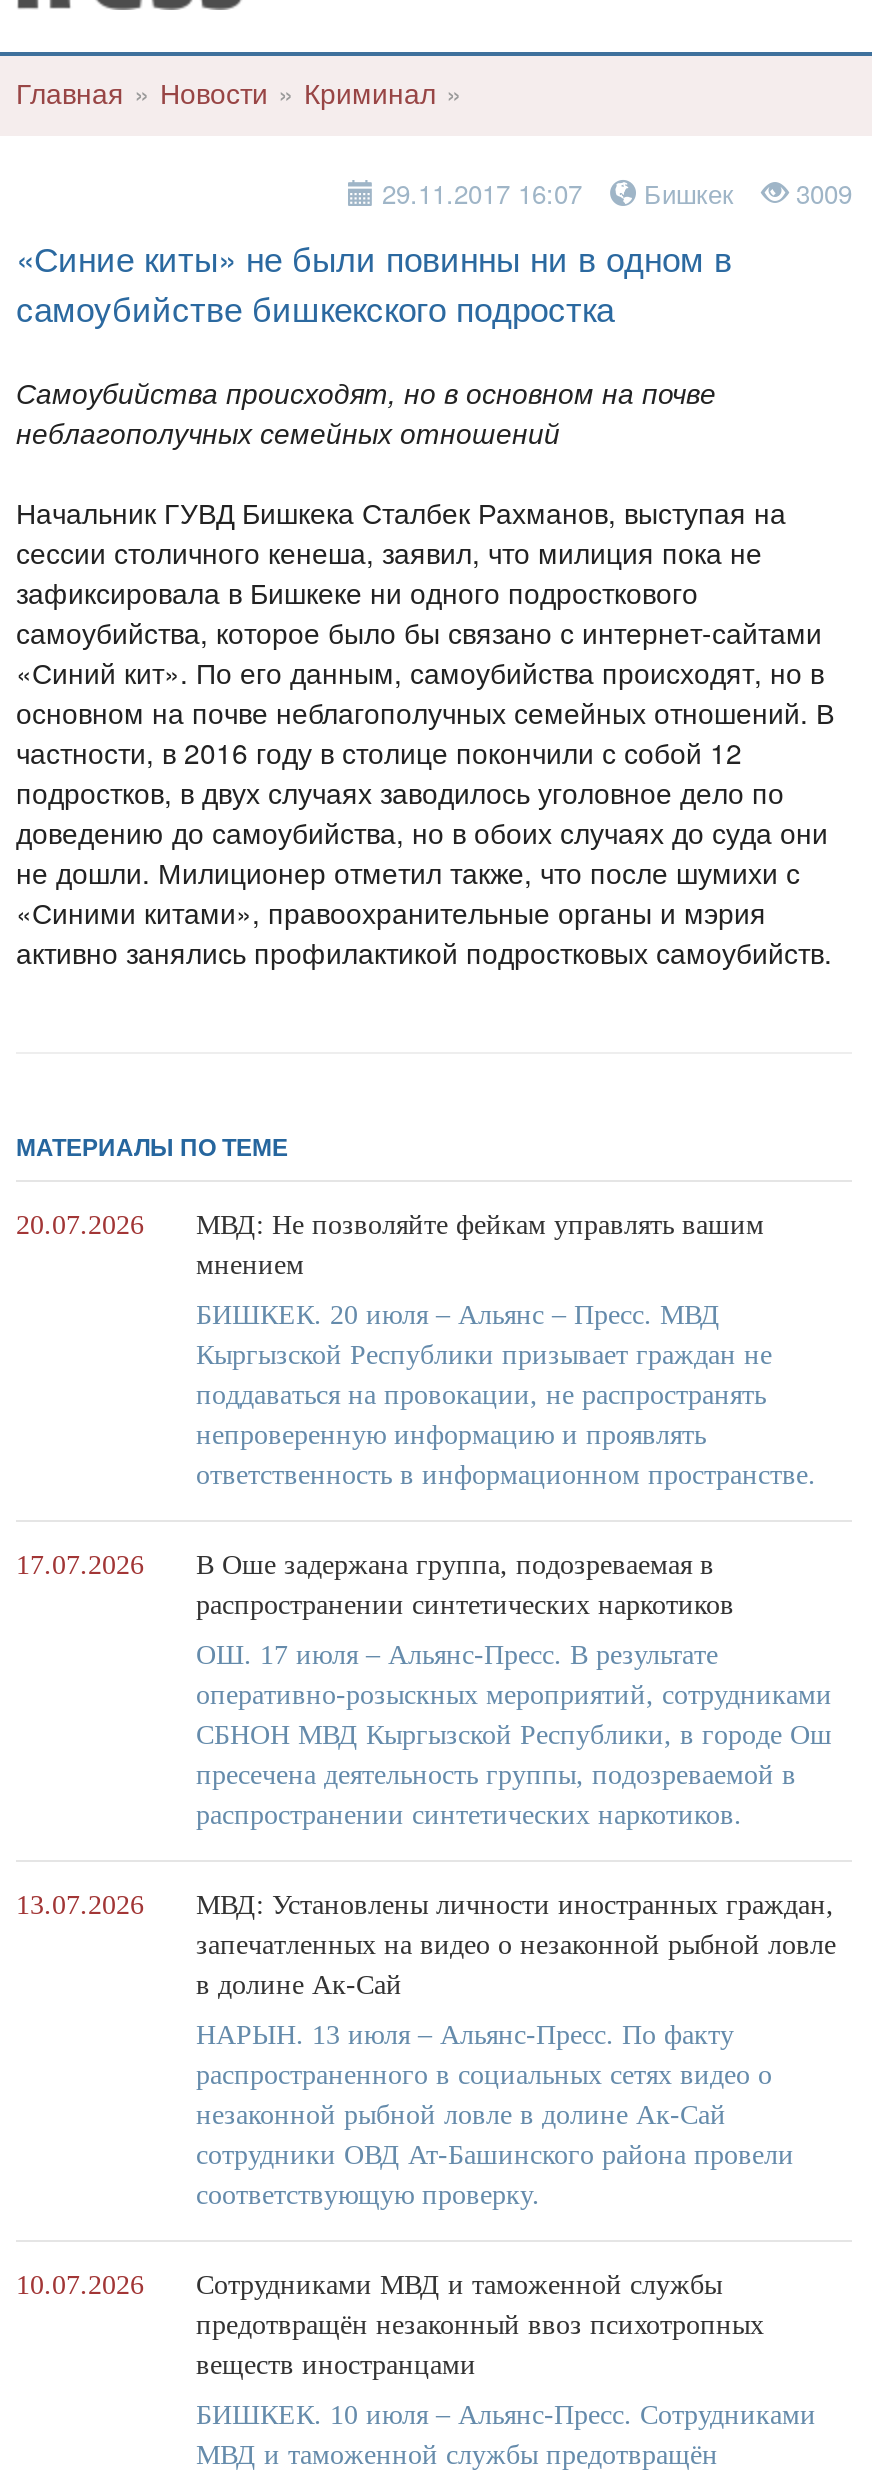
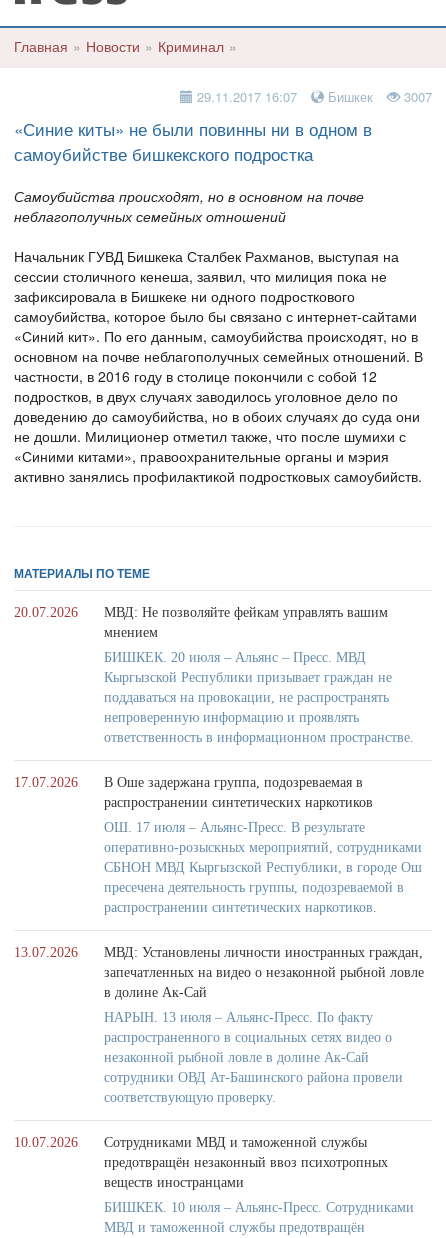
[374,174,852,212] 29.11.2017 16:07 Бишкек 3009 -> [193,87,432,106] 29.11.2017 16:07 Бишкек 3007

